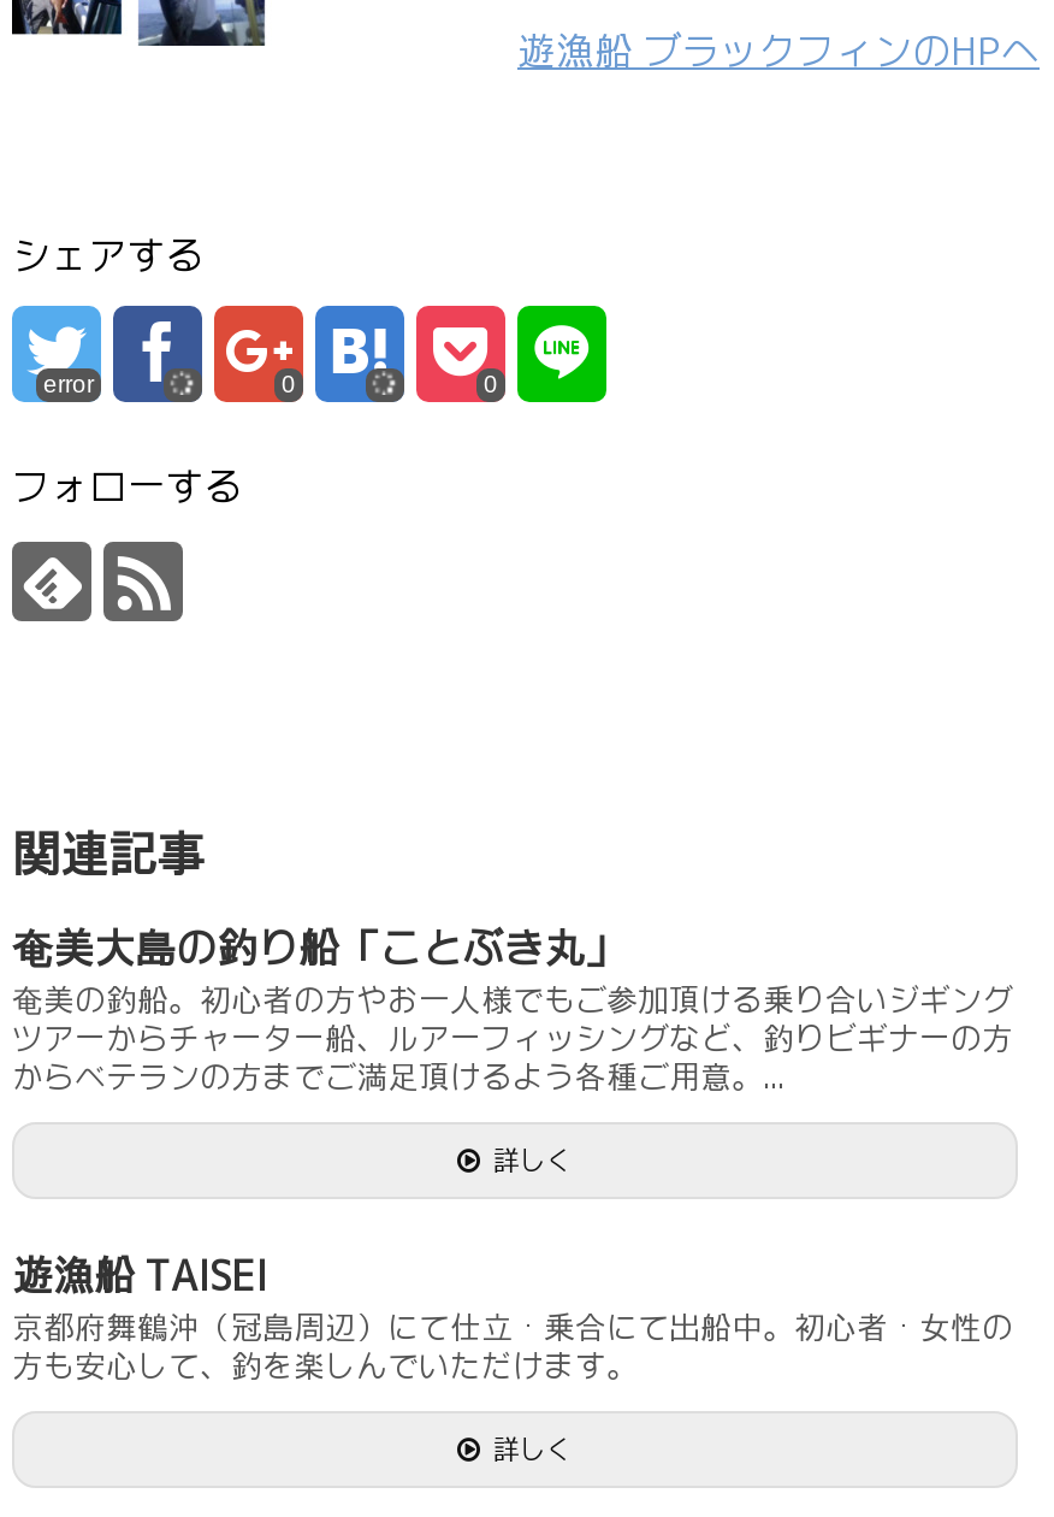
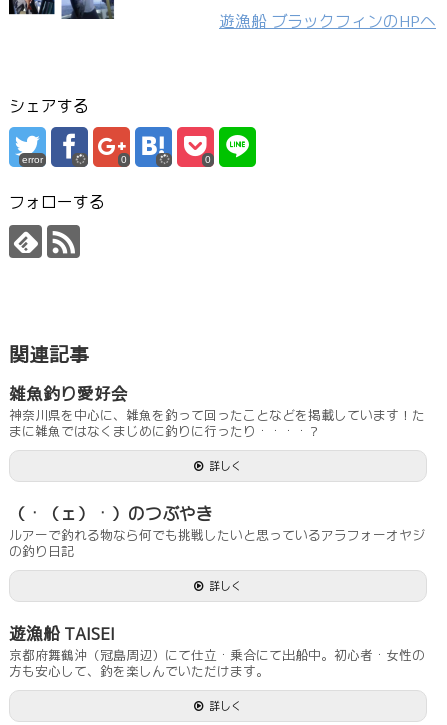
[12,925,1013,1096] 奄美大島の釣り船「ことぶき丸」 | 奄美の釣船。初心者の方やお一人様でもご参加頂ける乗り合いジギング | ツアーからチャーター船、ルアーフィッシングなど、釣りビギナーの方 | からベテランの方までご満足頂けるよう各種ご用意。... -> [9,384,425,559] 雑魚釣り愛好会 | 神奈川県を中心に、雑魚を釣って回ったことなどを掲載しています！た | まに雑魚ではなくまじめに釣りに行ったり・・・・？ | 詳しく | （・（ェ）・）のつぶやき | ルアーで釣れる物なら何でも挑戦したいと思っているアラフォーオヤジ | の釣り日記

